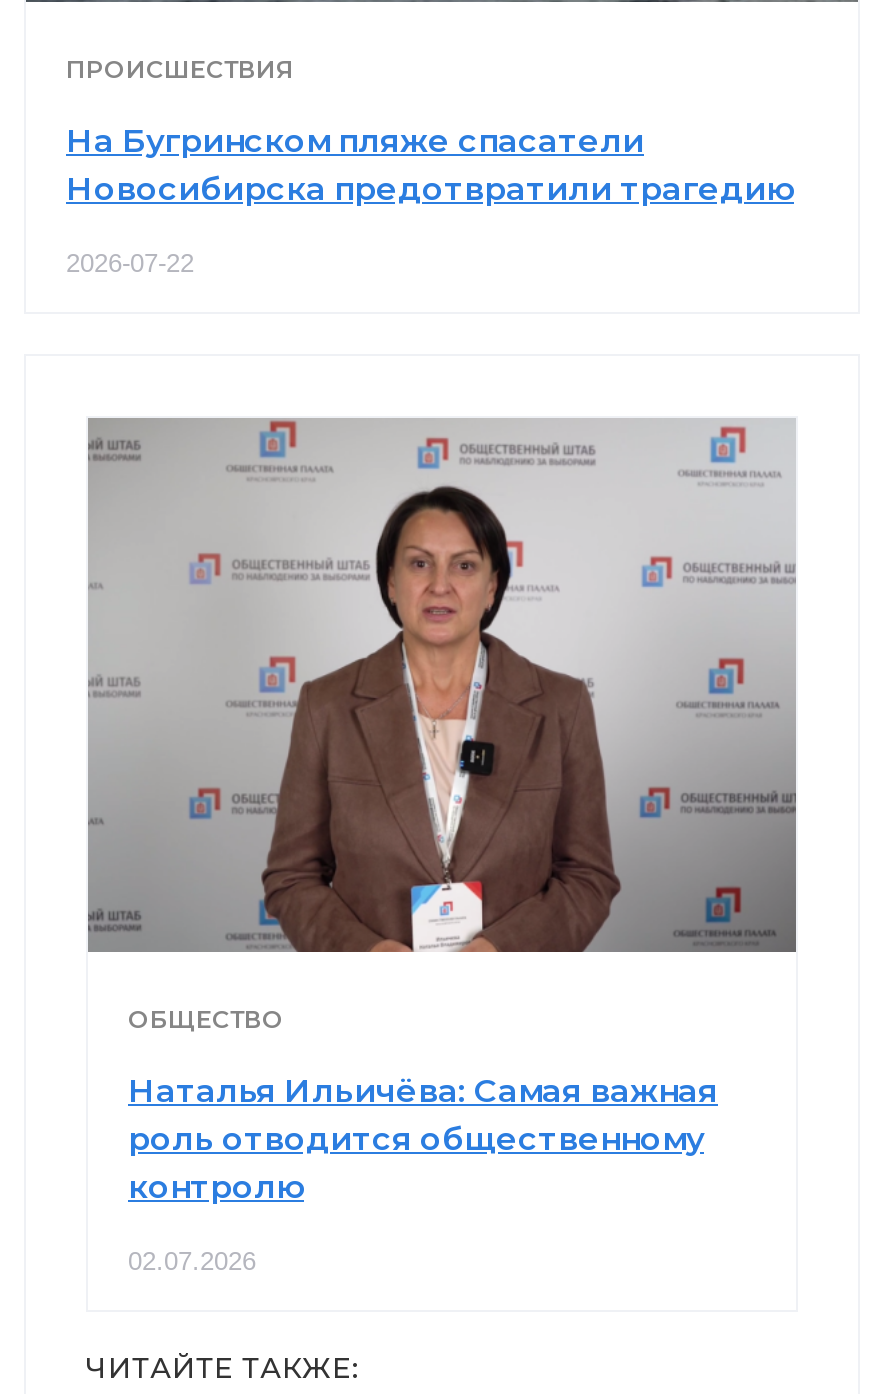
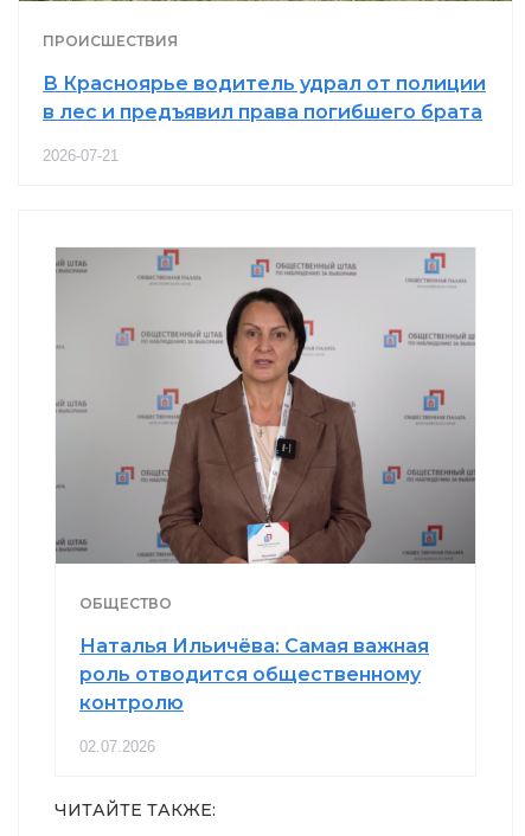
[66,122,794,208] На Бугринском пляже спасатели | Новосибирска предотвратили трагедию -> [43,72,486,123] В Красноярье водитель удрал от полиции | в лес и предъявил права погибшего брата
[66,248,194,278] 2026-07-22 -> [43,147,119,165] 2026-07-21

